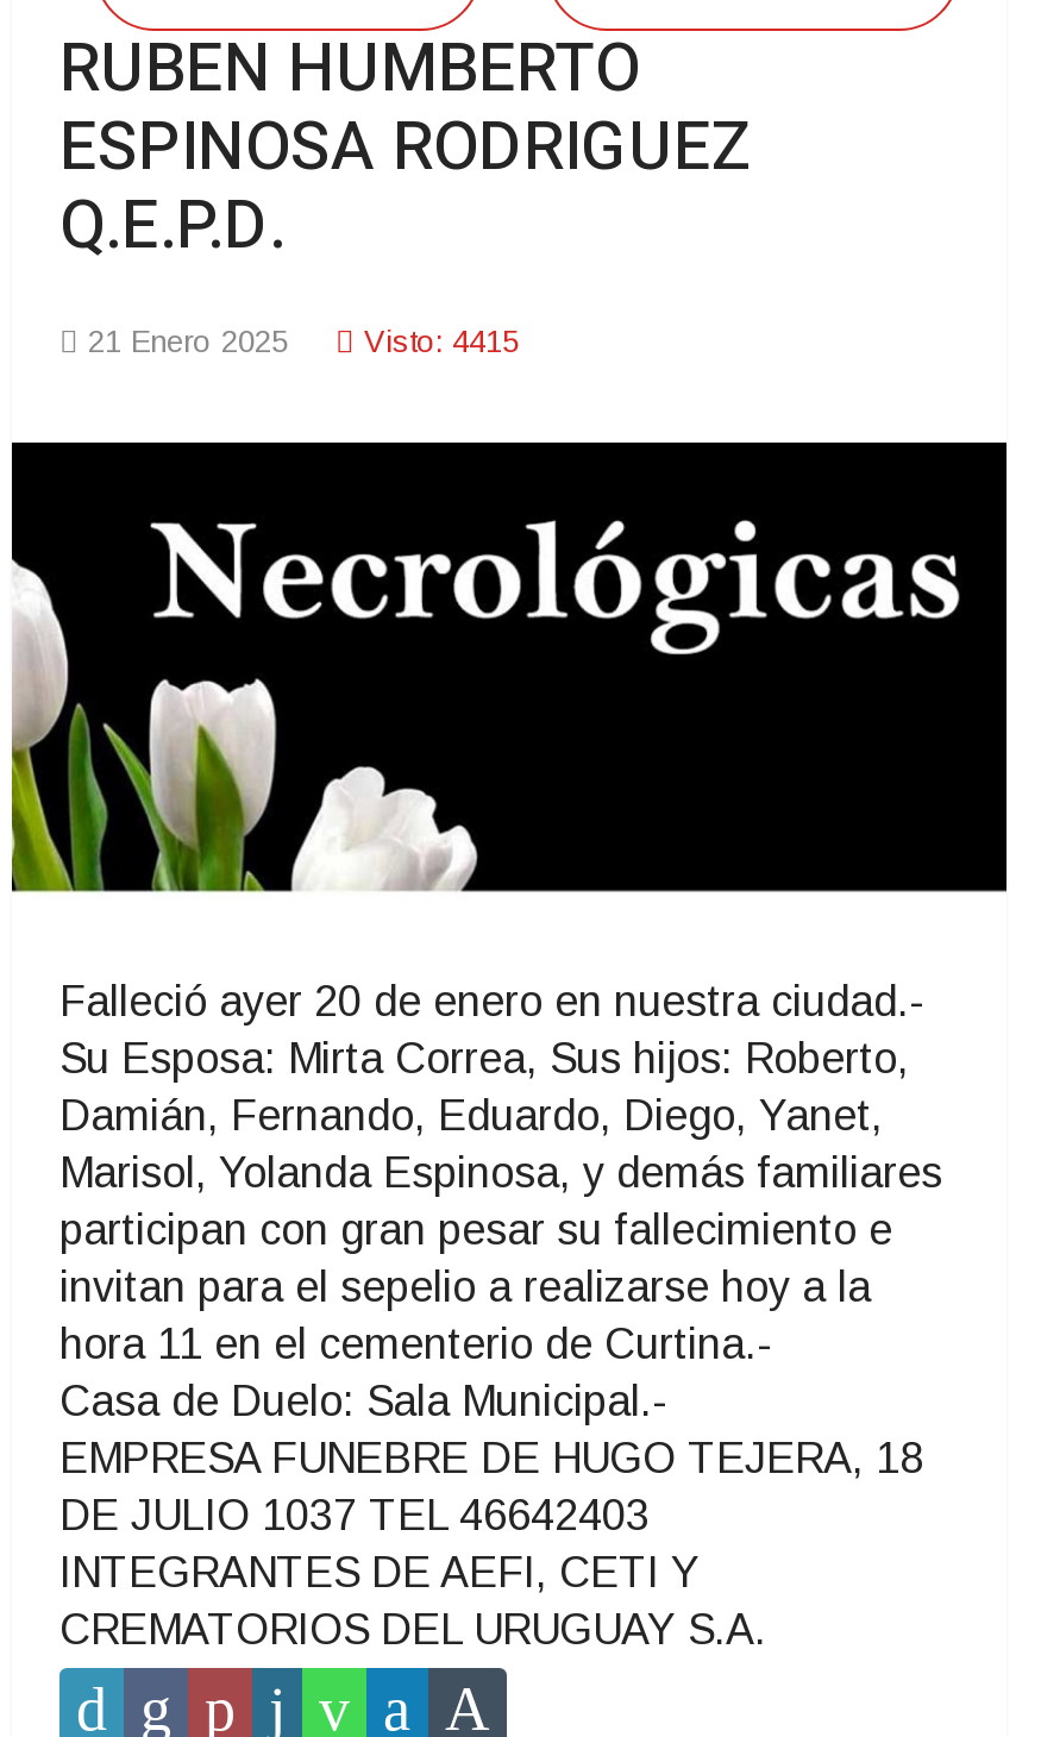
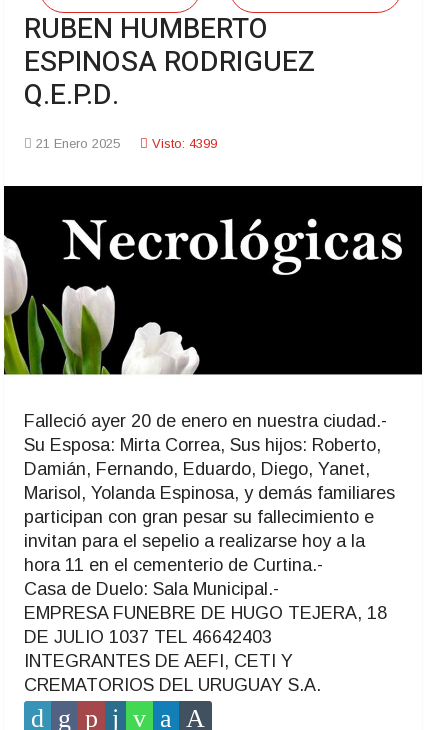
[364,324,519,359] Visto: 4415 -> [152,136,217,151] Visto: 4399

